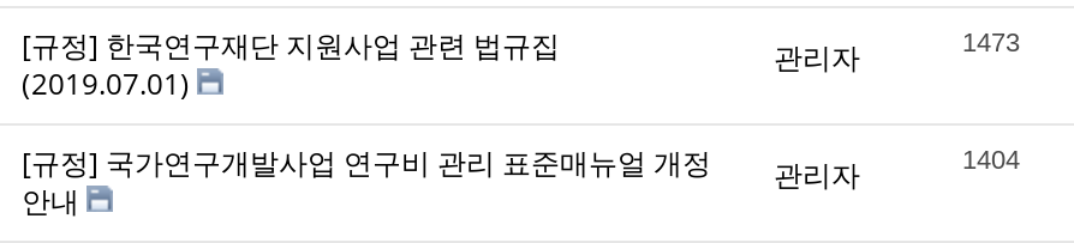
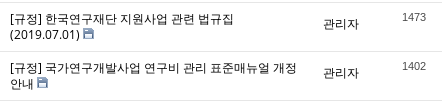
[962,146,1020,175] 1404 -> [401,60,425,72] 1402

